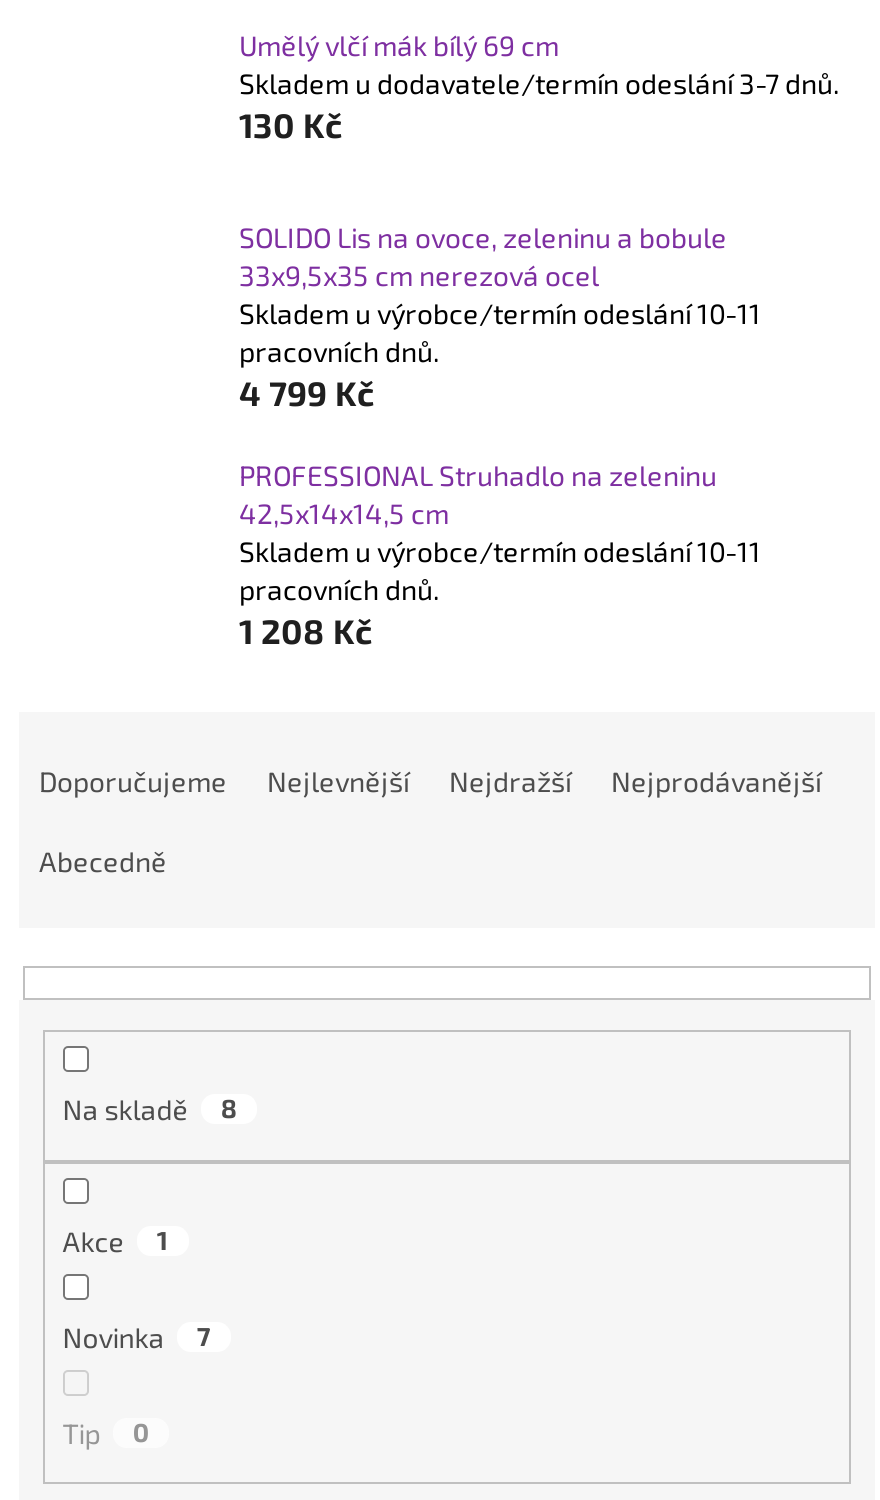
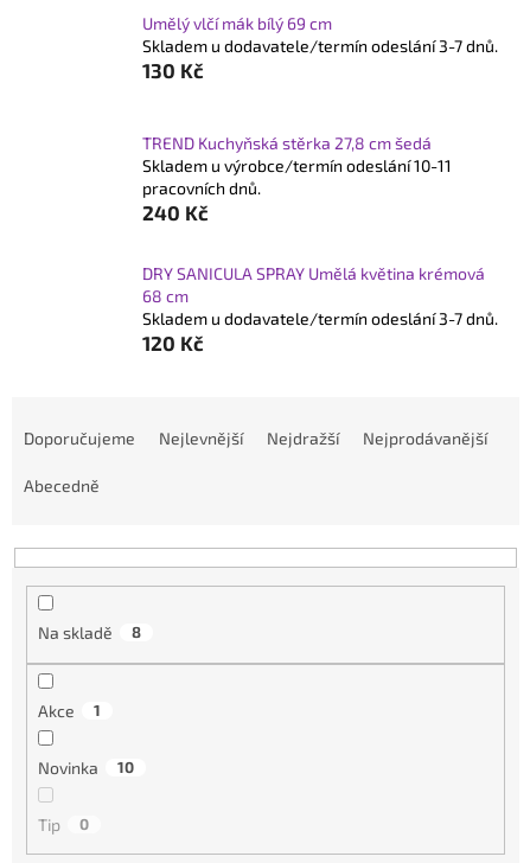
[239,220,727,292] SOLIDO Lis na ovoce, zeleninu a bobule | 33x9,5x35 cm nerezová ocel -> [142,133,432,153] TREND Kuchyňská stěrka 27,8 cm šedá
[239,372,375,412] 4 799 Kč -> [142,200,209,224] 240 Kč
[239,458,761,650] PROFESSIONAL Struhadlo na zeleninu | 42,5x14x14,5 cm | Skladem u výrobce/termín odeslání 10-11 | pracovních dnů. | 1 208 Kč -> [142,263,498,354] DRY SANICULA SPRAY Umělá květina krémová | 68 cm | Skladem u dodavatele/termín odeslání 3-7 dnů. | 120 Kč
[197,1319,211,1351] 7 -> [117,757,134,776] 10

